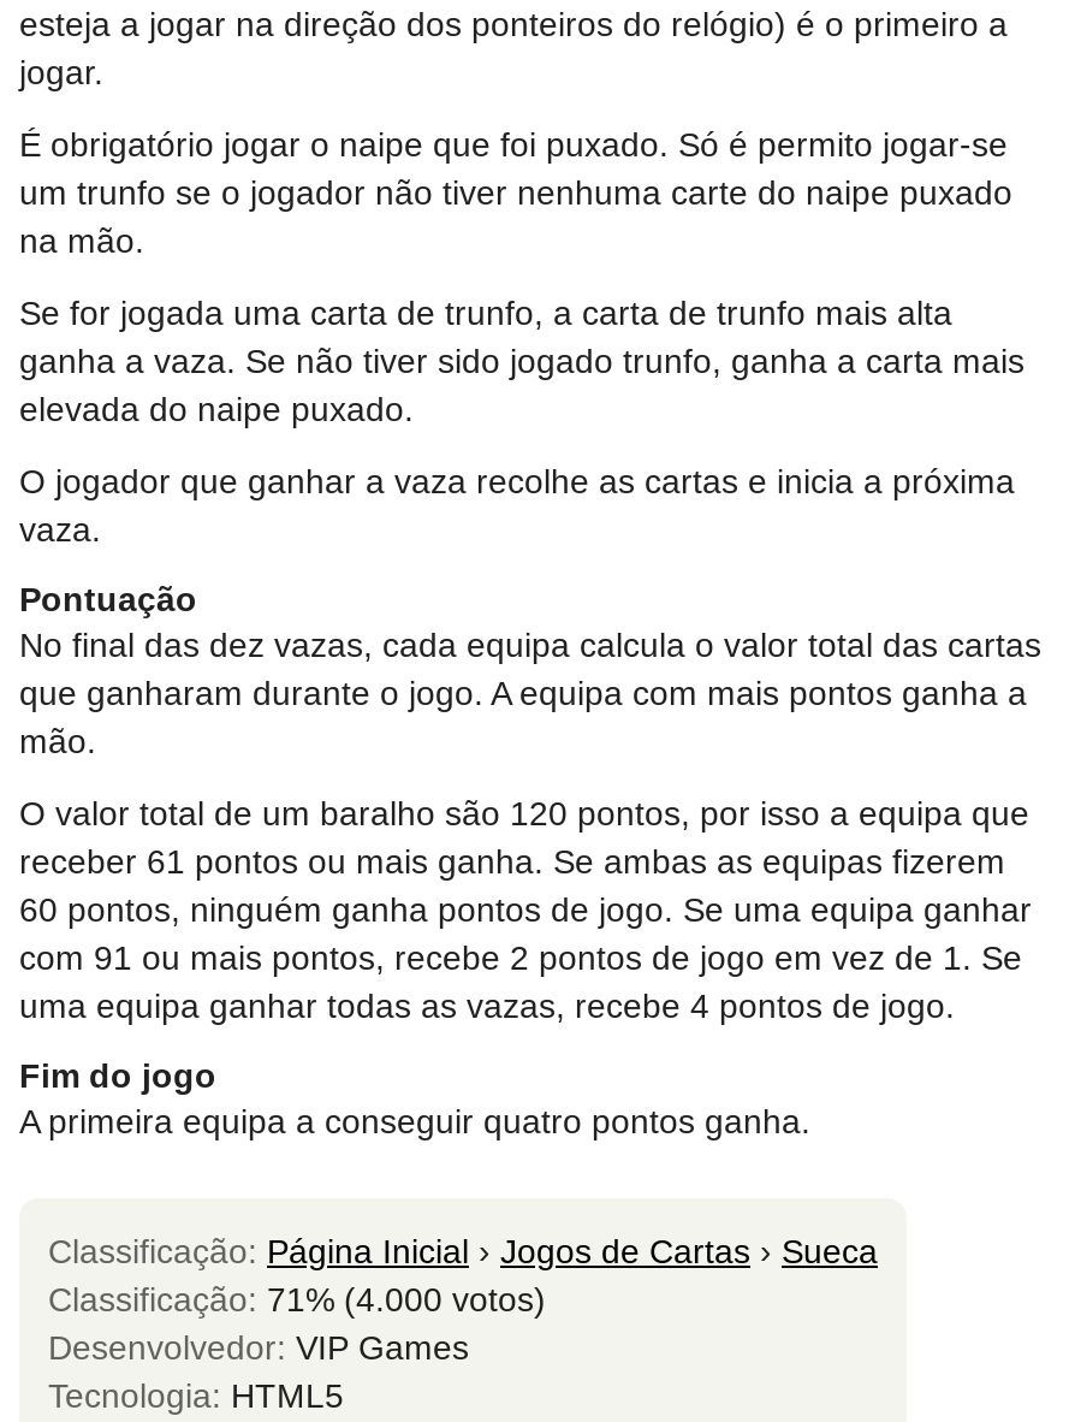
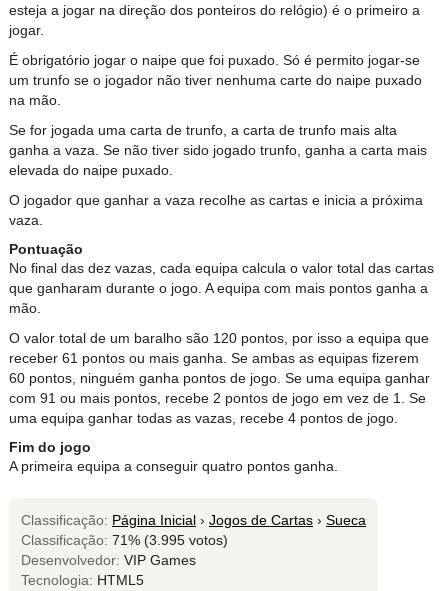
[48,1280,546,1319] Classificação: 71% (4.000 votos) -> [21,532,228,548] Classificação: 71% (3.995 votos)

